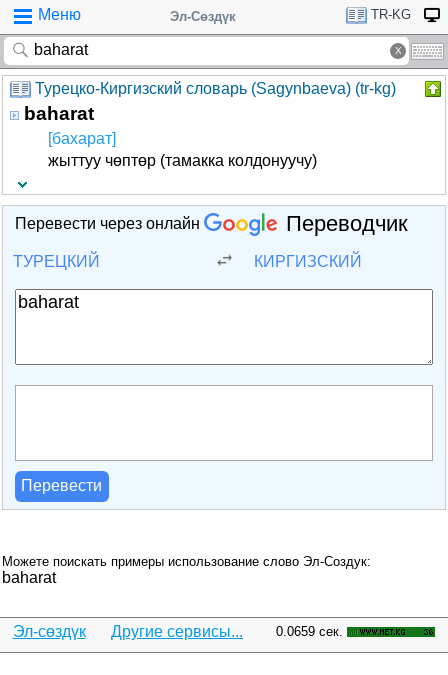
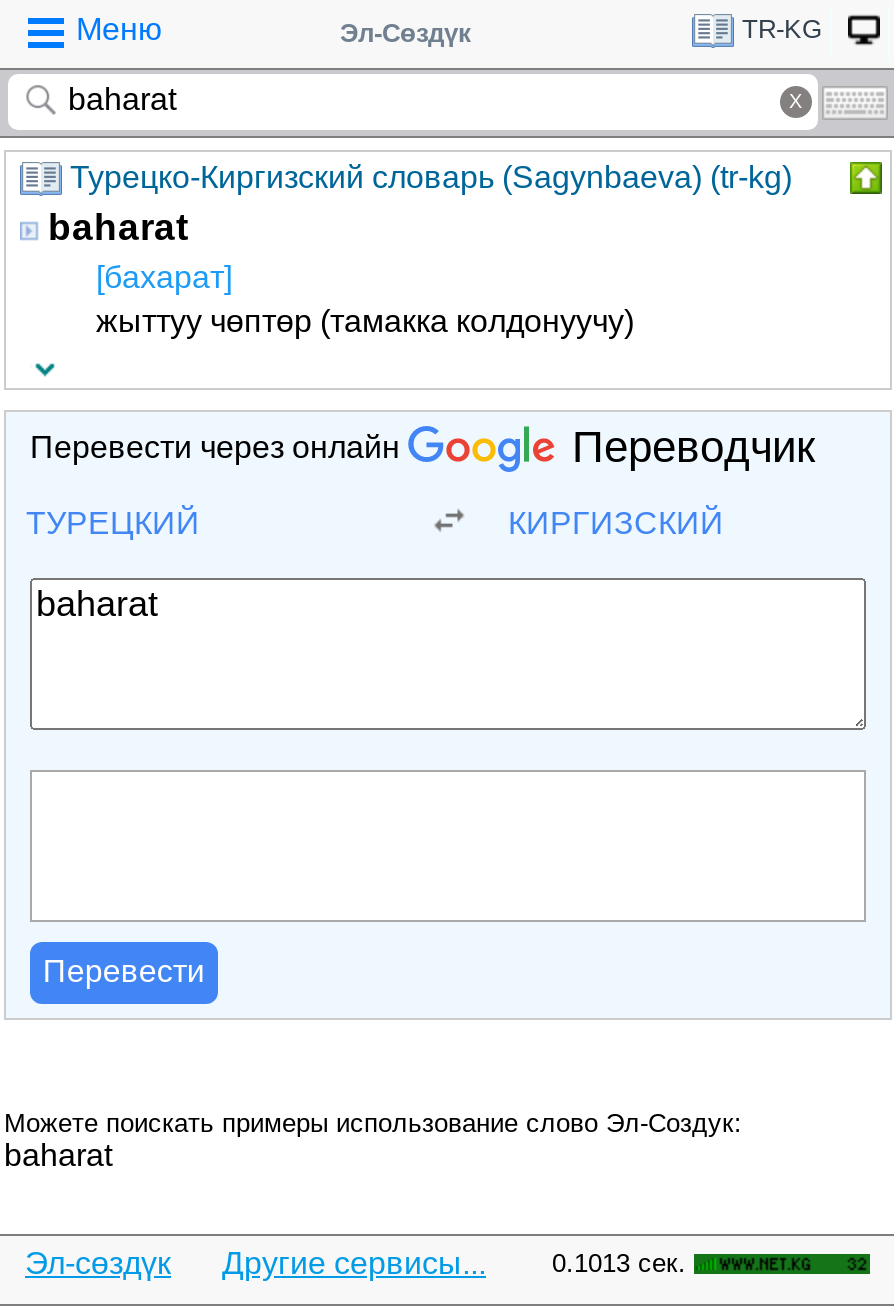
[276,624,343,639] 0.0659 сек. -> [552,1248,686,1278] 0.1013 сек.

